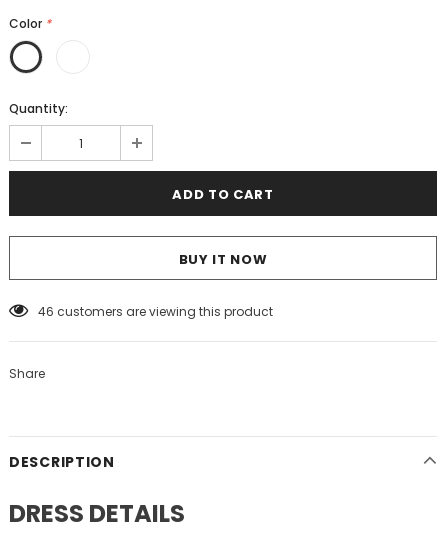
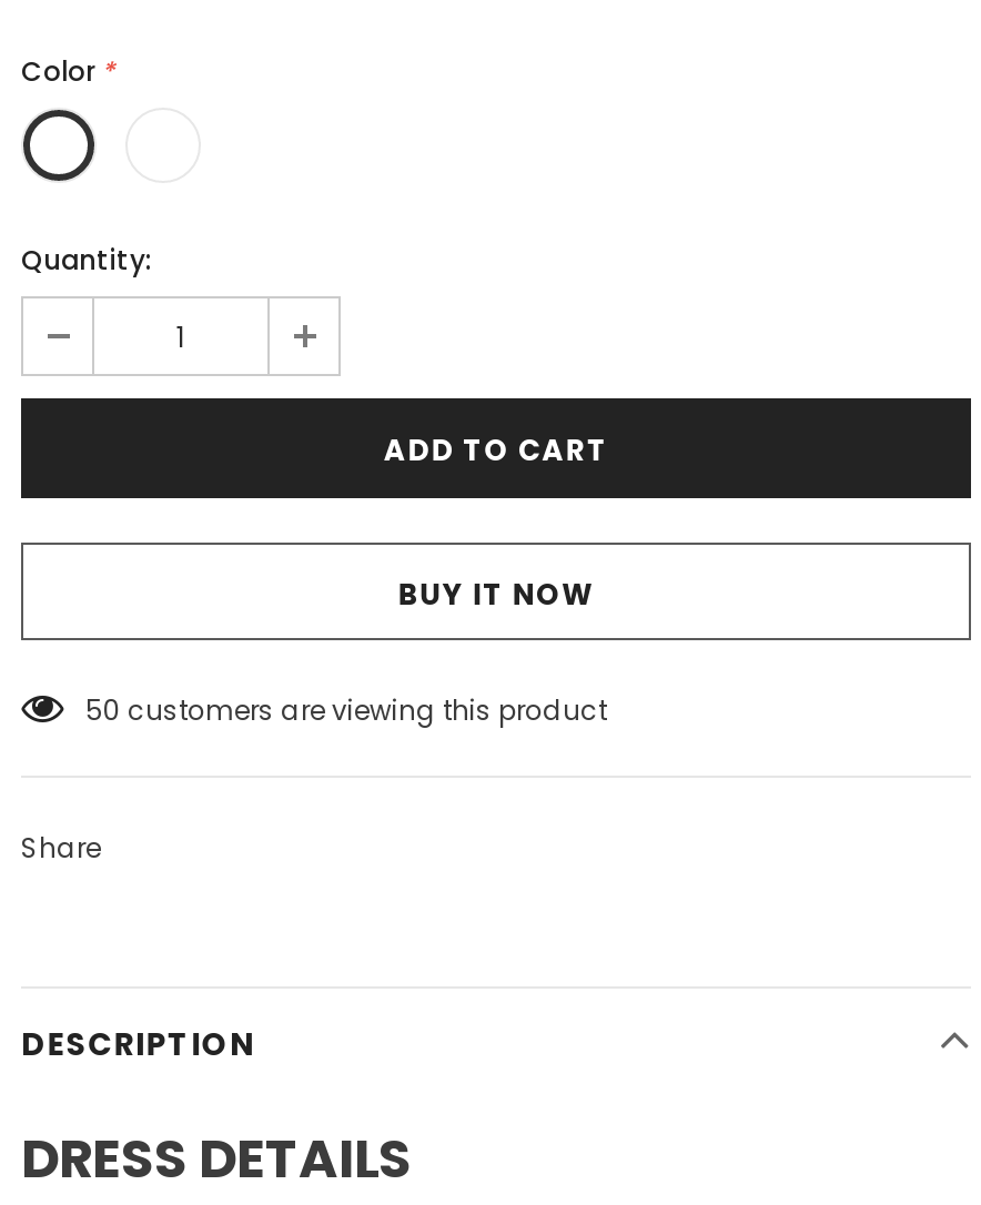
[38,303,273,320] 46 customers are viewing this product -> [85,691,607,728] 50 customers are viewing this product

